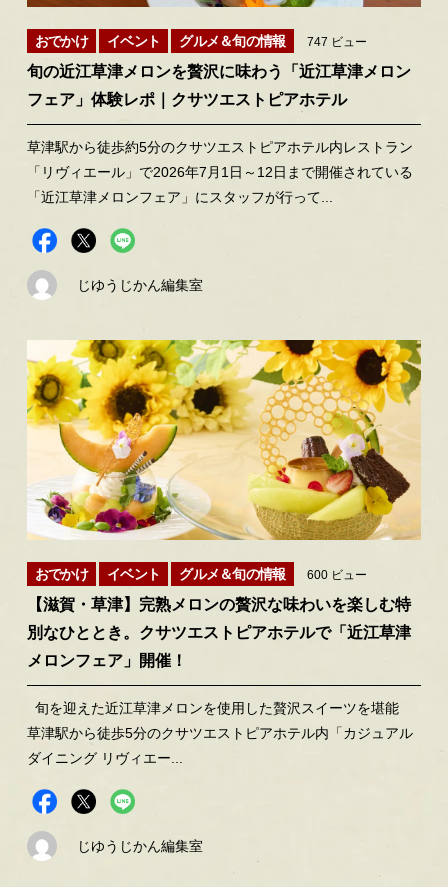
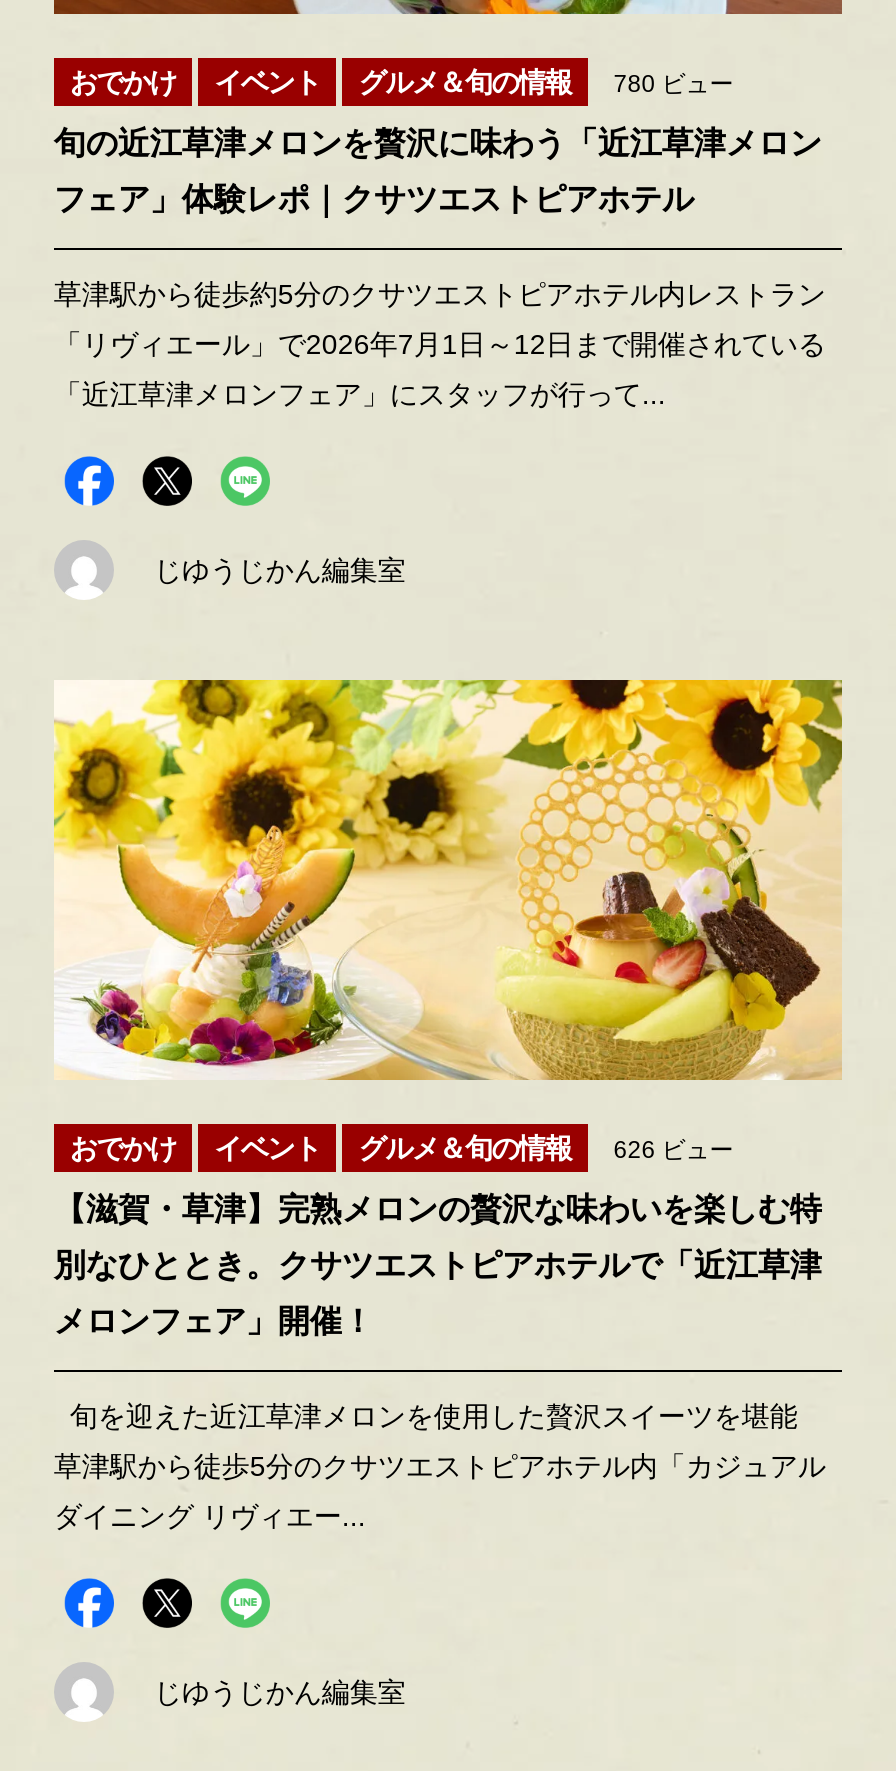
[35,33,367,49] おでかけ イベント グルメ＆旬の情報 747 ビュー -> [70,66,733,98] おでかけ イベント グルメ＆旬の情報 780 ビュー
[35,566,367,582] おでかけ イベント グルメ＆旬の情報 600 ビュー -> [70,1132,733,1164] おでかけ イベント グルメ＆旬の情報 626 ビュー

